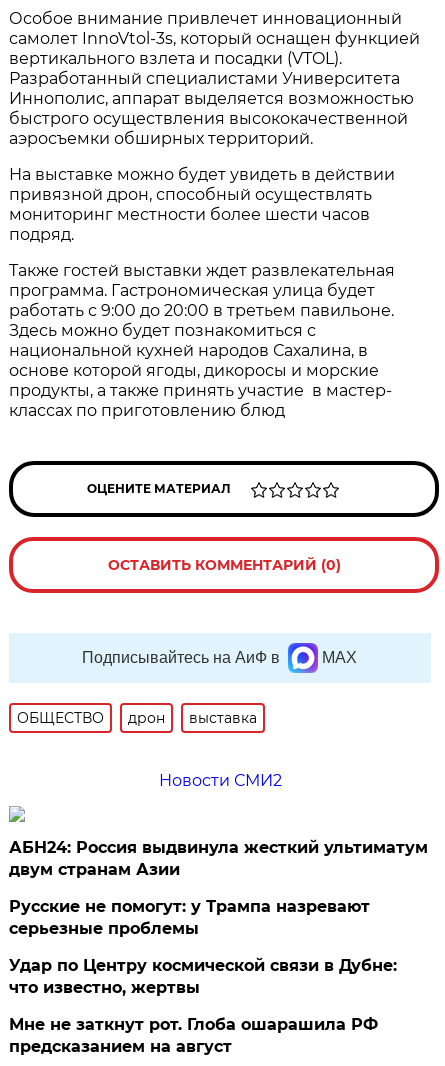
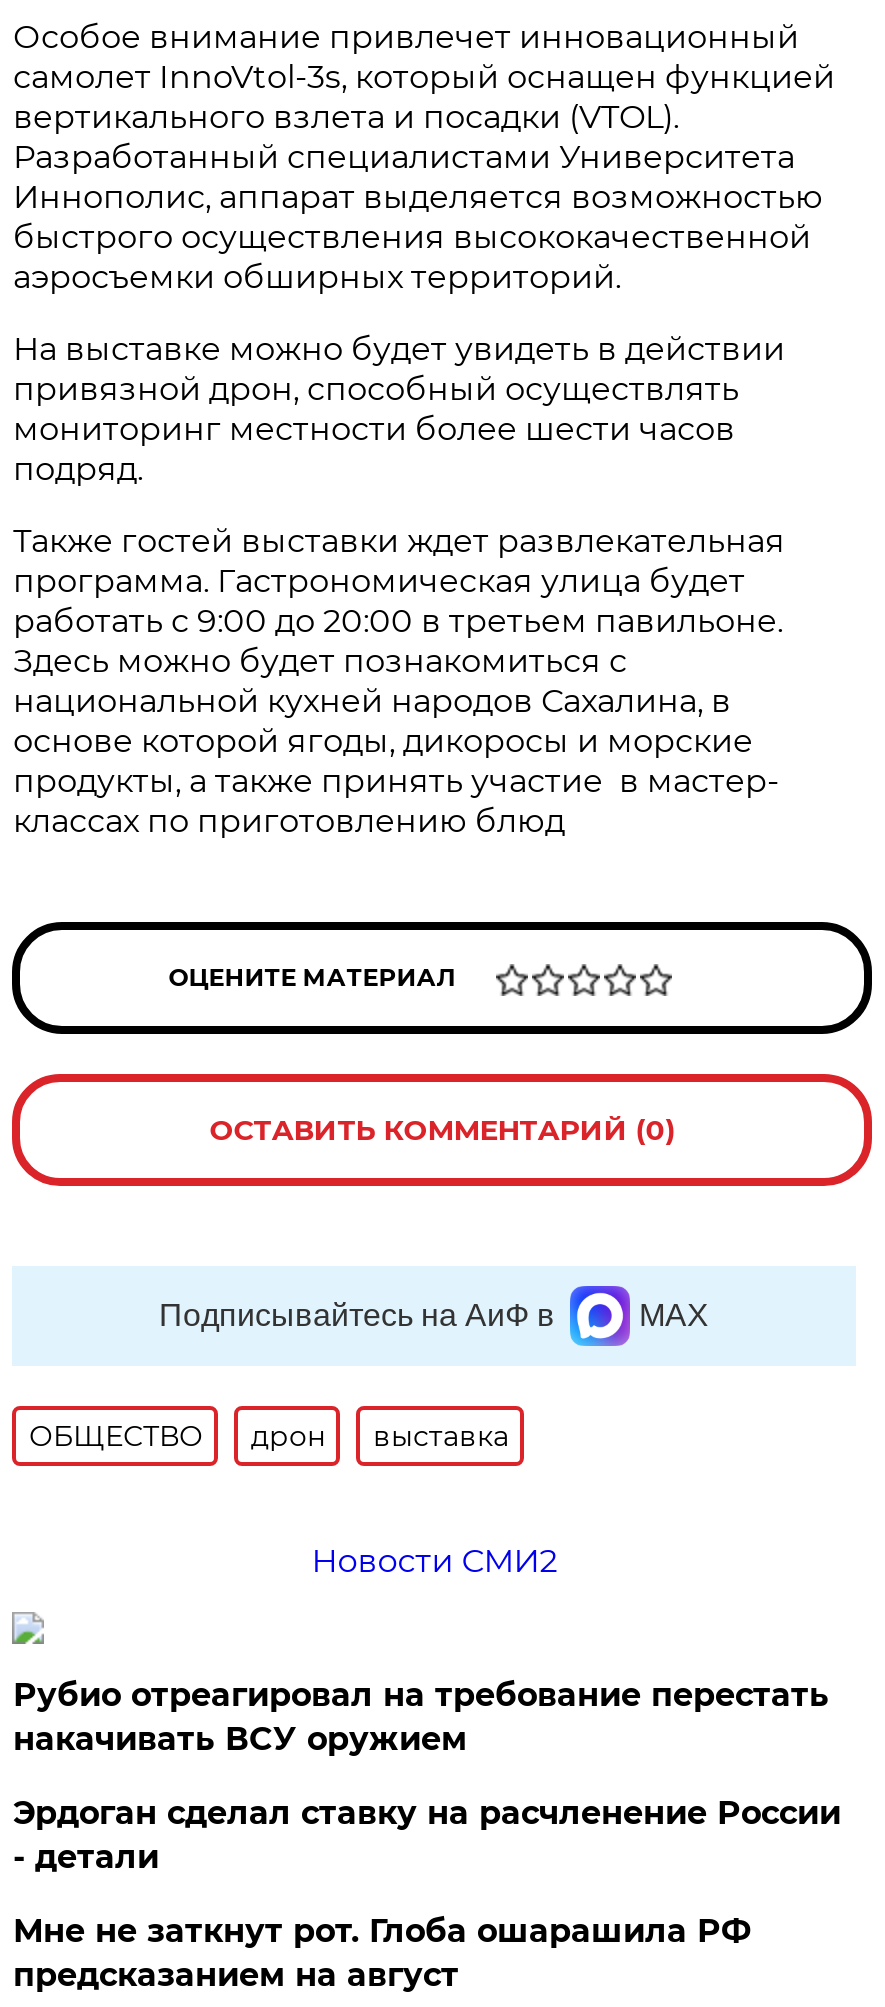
[9,838,428,997] АБН24: Россия выдвинула жесткий ультиматум | двум странам Азии | Русские не помогут: у Трампа назревают | серьезные проблемы | Удар по Центру космической связи в Дубне: | что известно, жертвы -> [13,1676,841,1876] Рубио отреагировал на требование перестать | накачивать ВСУ оружием | Эрдоган сделал ставку на расчленение России | - детали

